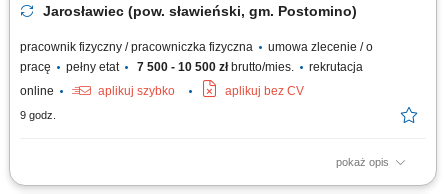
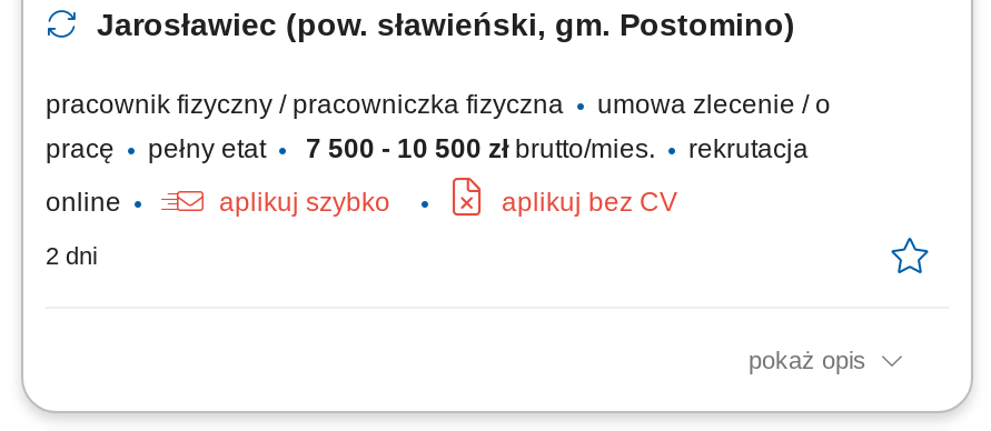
[20,109,56,121] 9 godz. -> [46,242,97,269] 2 dni

